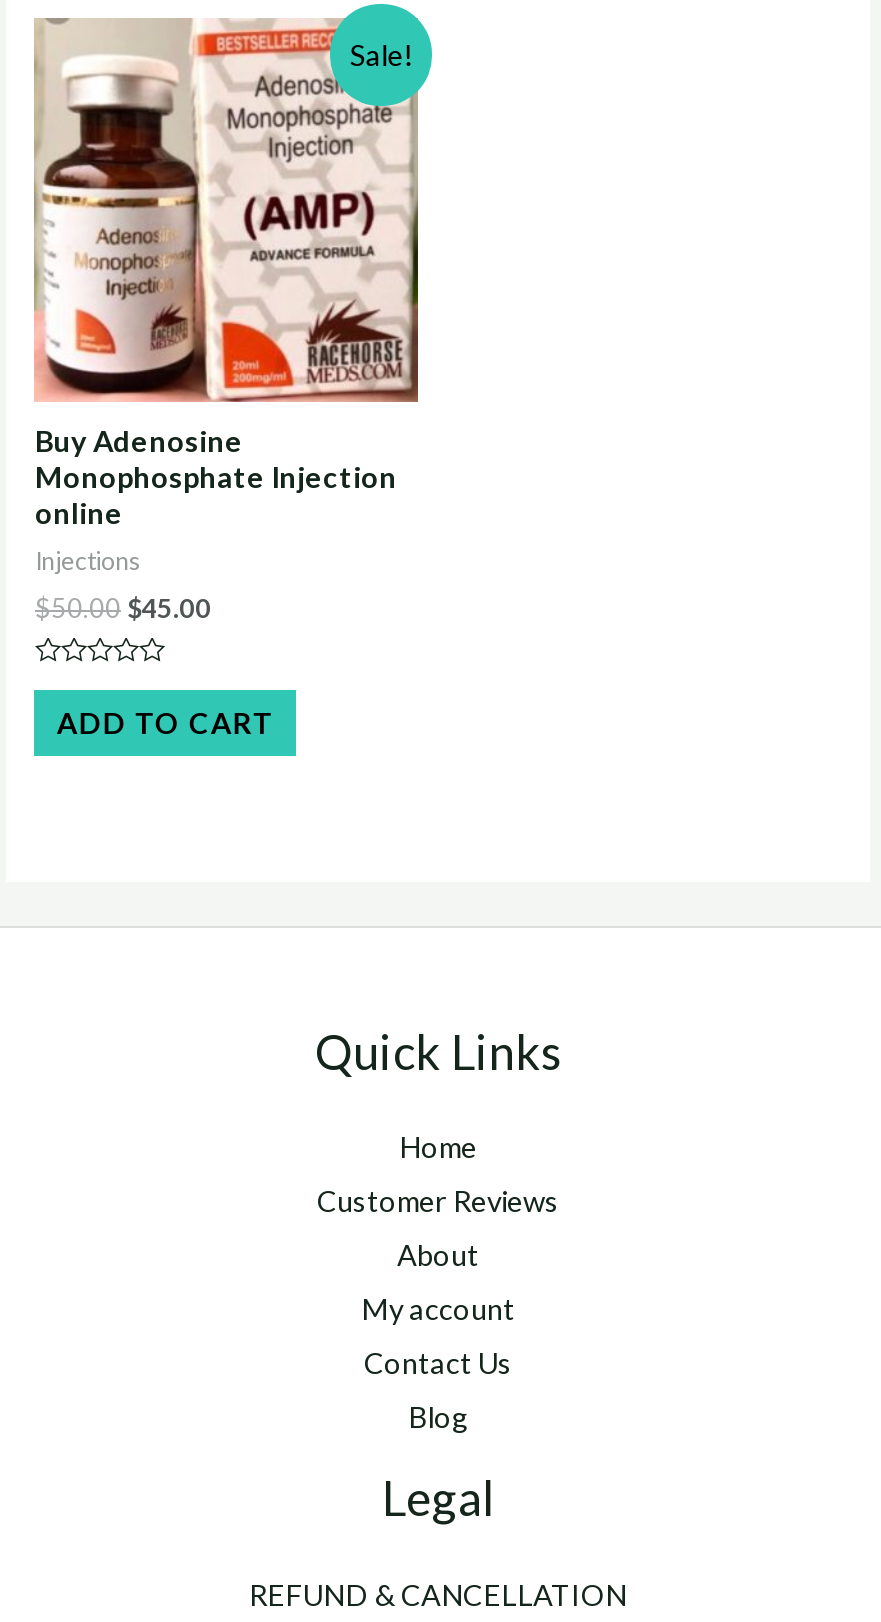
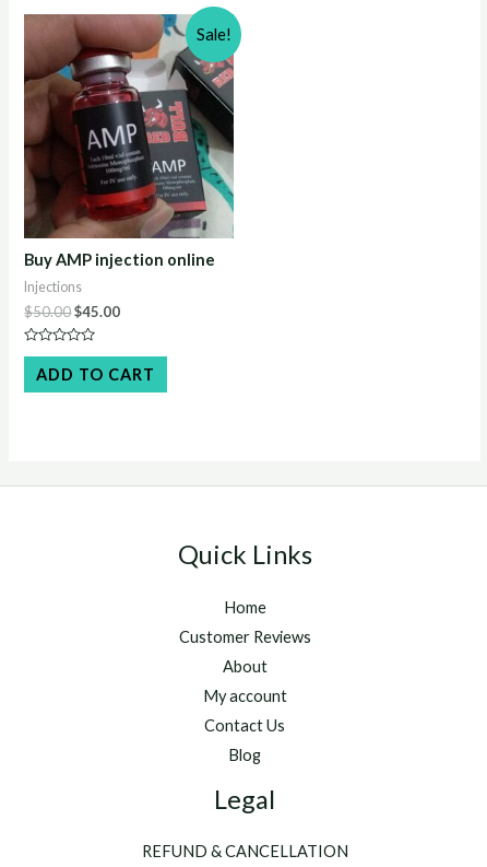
[32,18,420,531] [image] | Buy Adenosine | Monophosphate Injection | online -> [23,13,235,269] [image] | Buy AMP injection online

